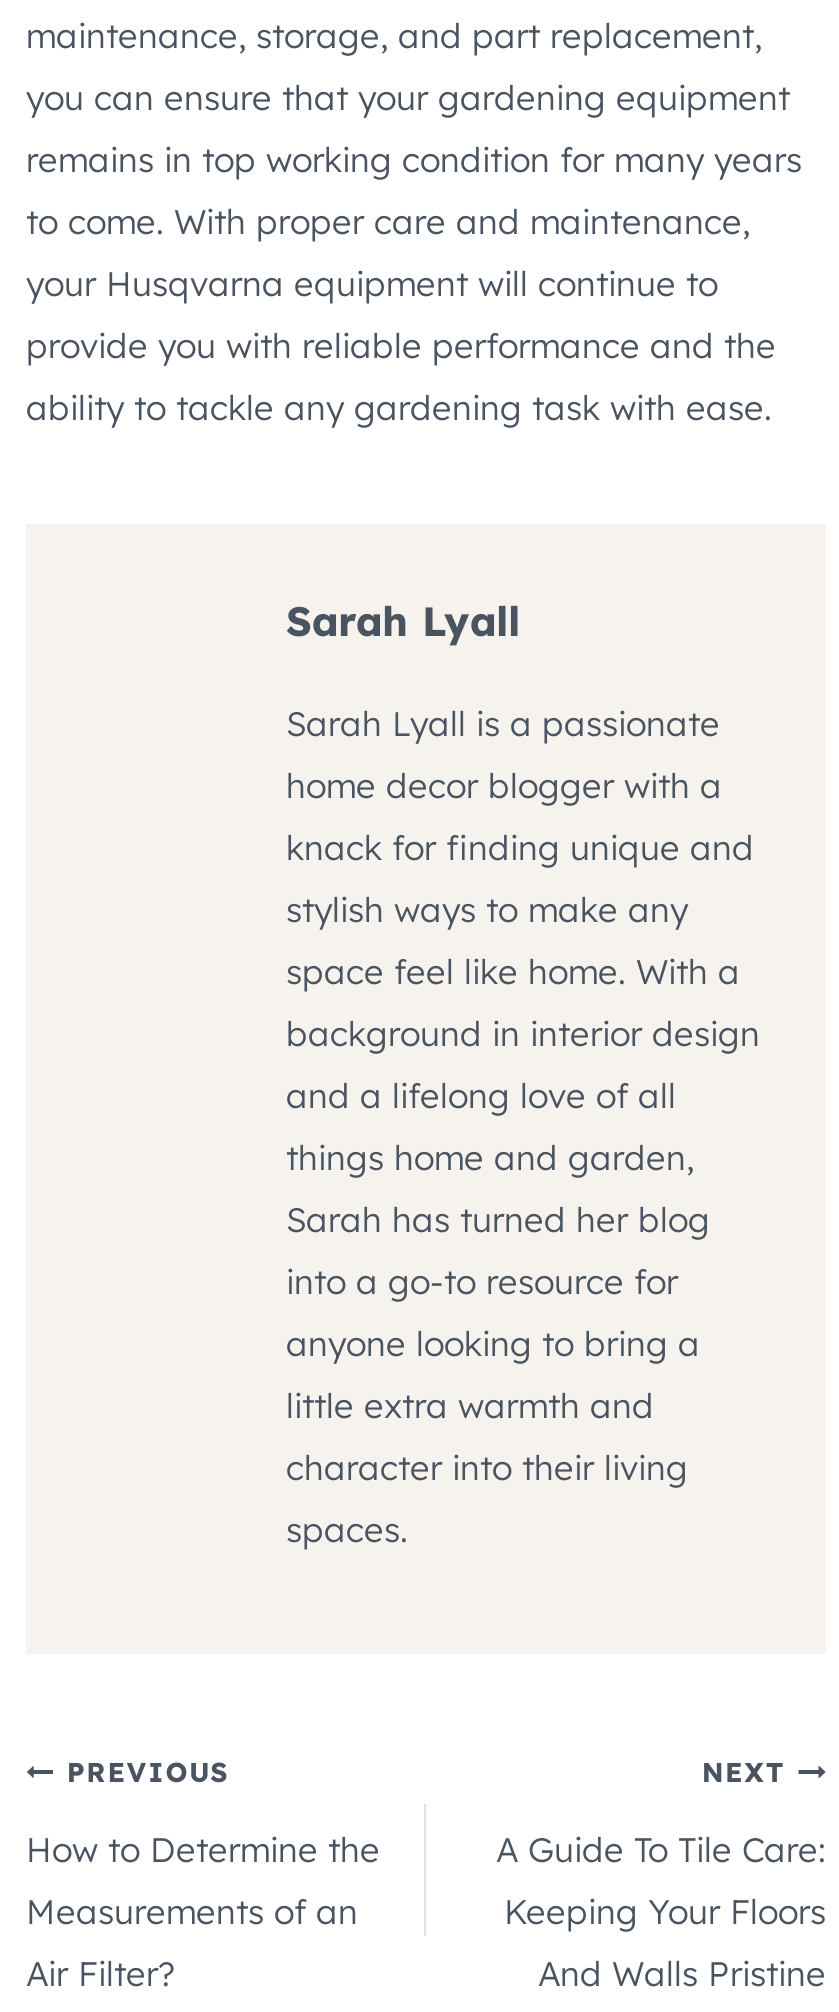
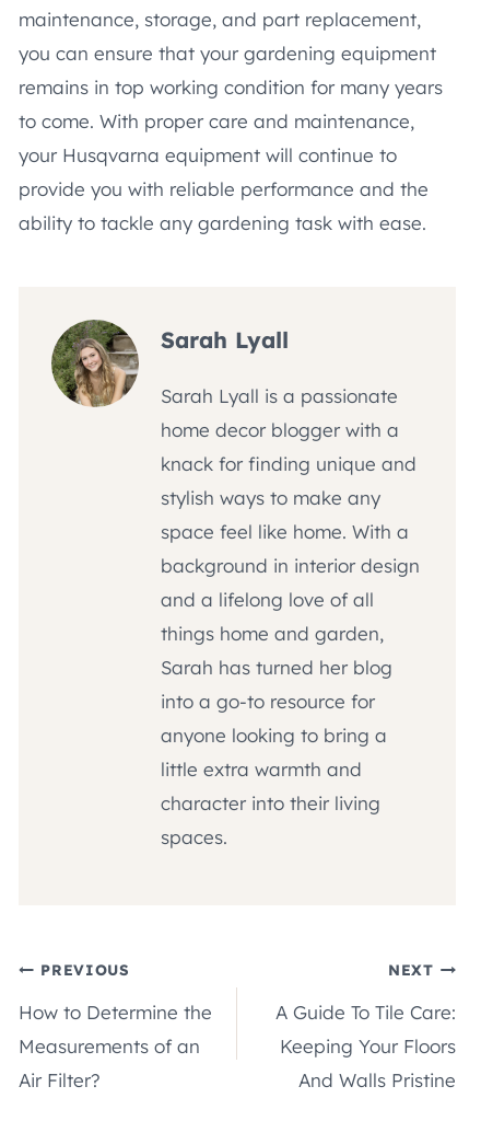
none -> [50,319,140,408] [image]

